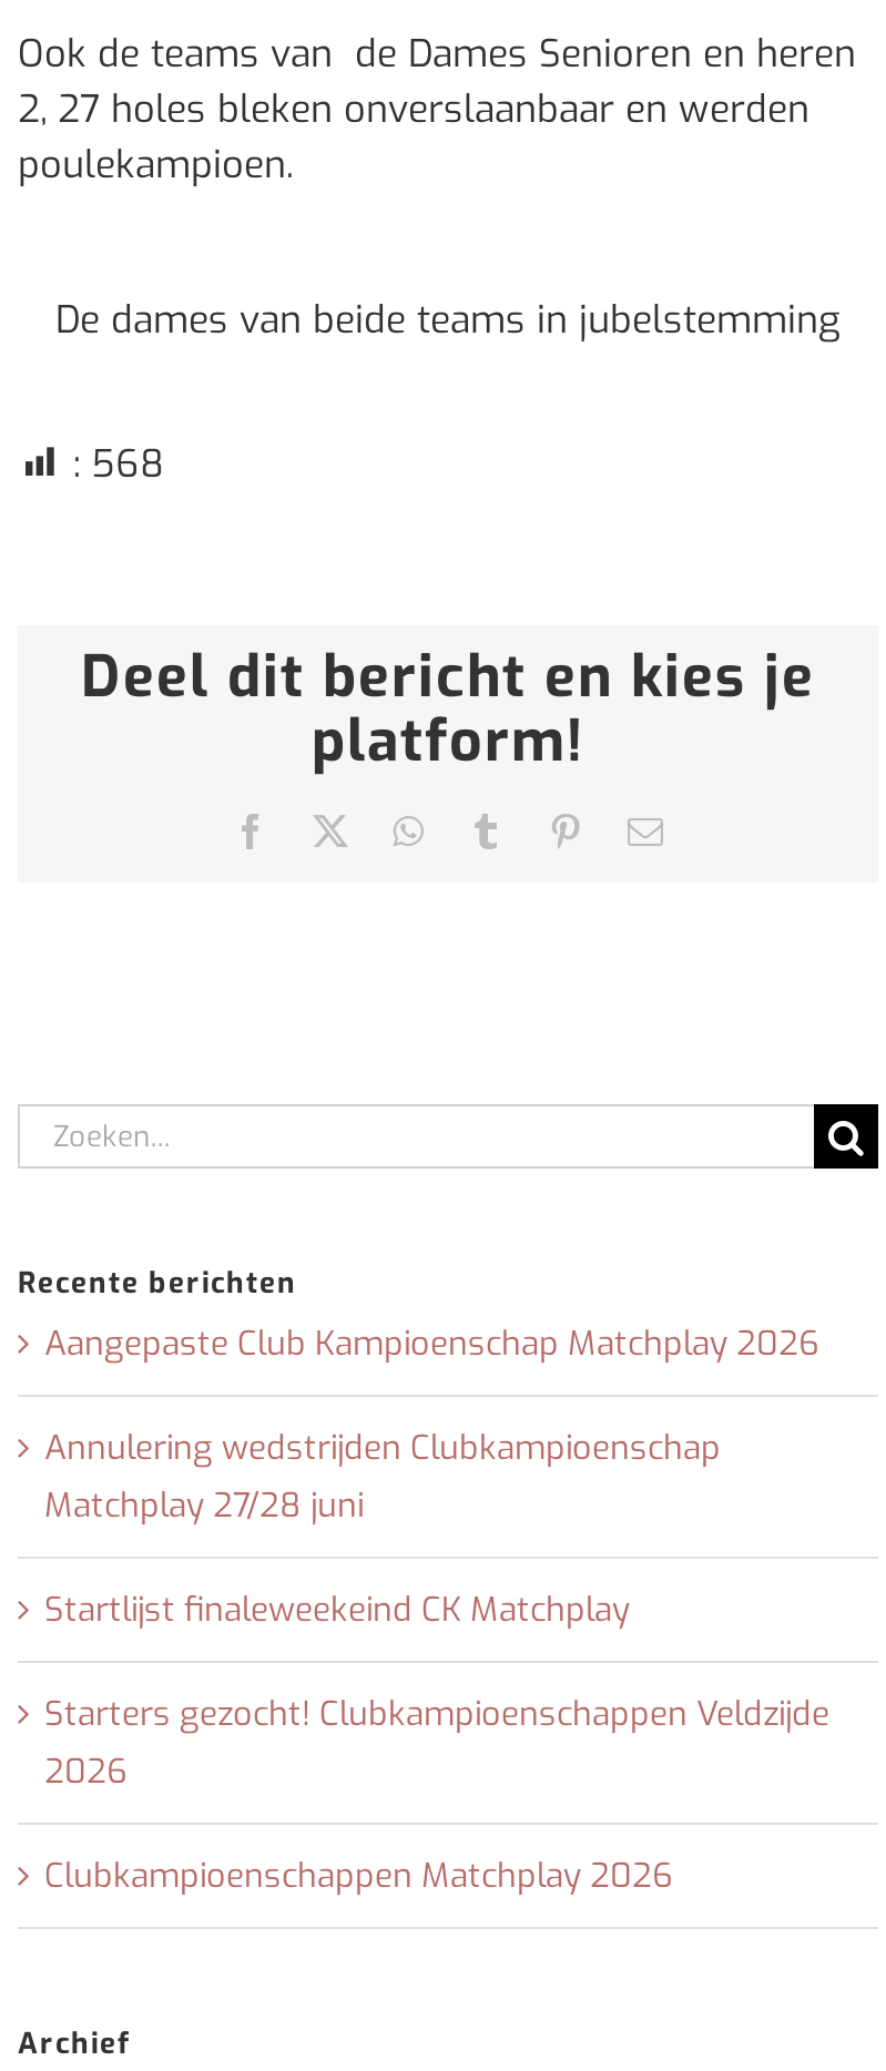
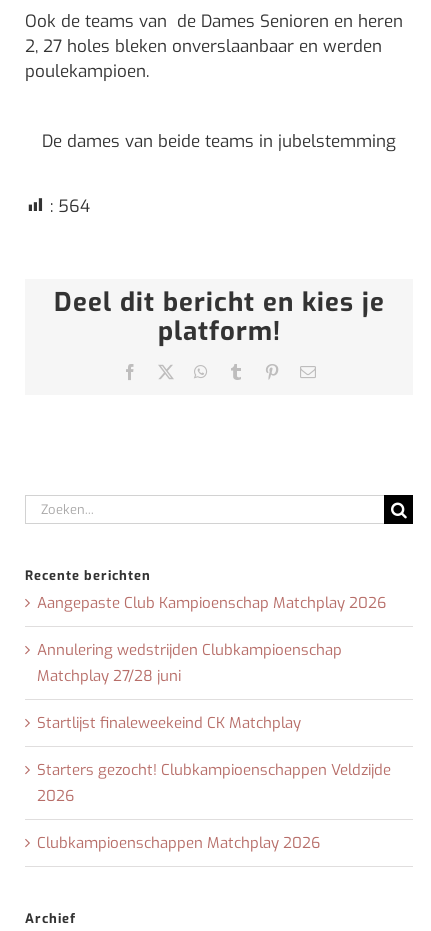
[73,439,164,490] : 568 -> [50,195,90,218] : 564

